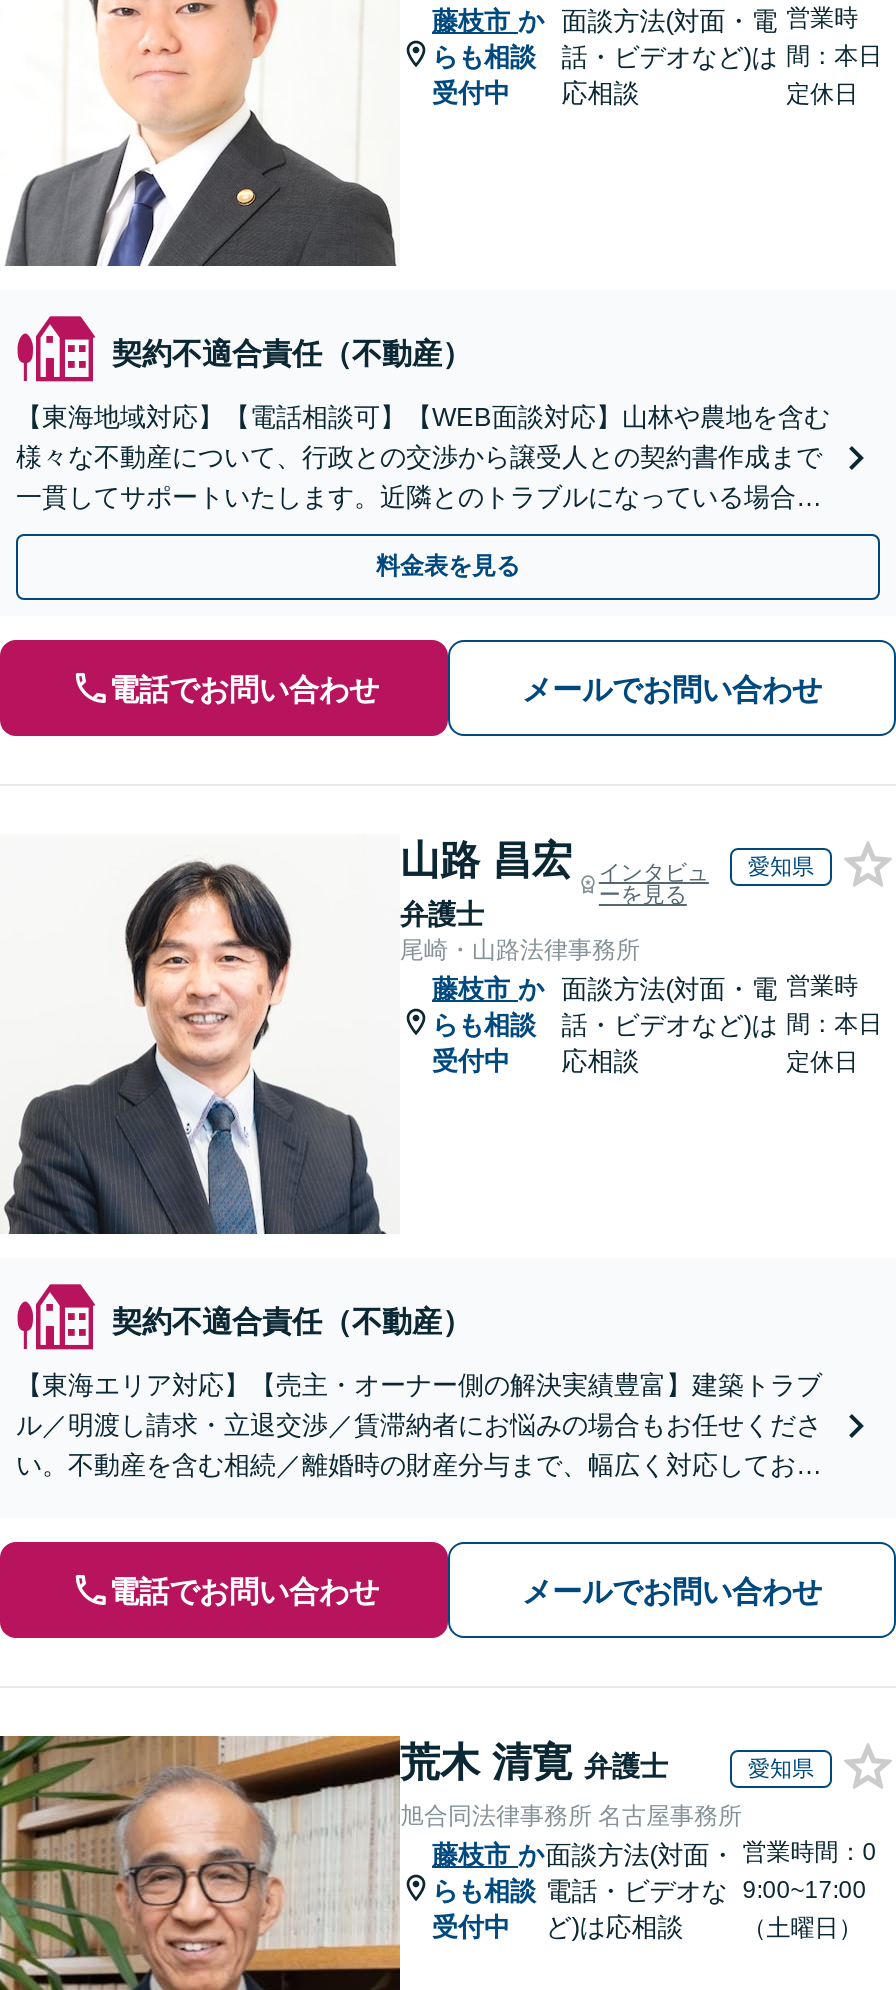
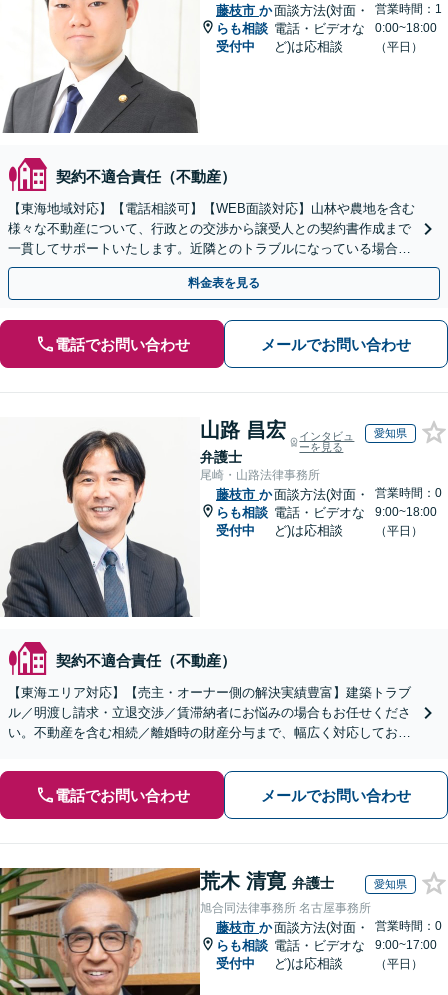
[786,4,882,108] 営業時 | 間：本日 | 定休日 -> [375,2,442,54] 営業時間：1 | 0:00~18:00 | （平日）
[786,972,882,1076] 営業時 | 間：本日 | 定休日 -> [375,486,442,538] 営業時間：0 | 9:00~18:00 | （平日）
[743,1914,863,1942] （土曜日） -> [375,957,423,971] （平日）

